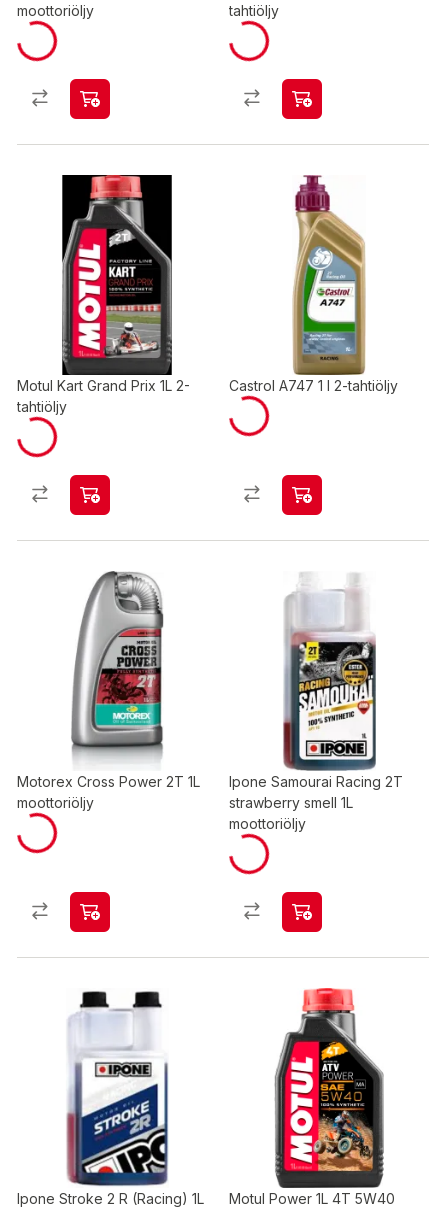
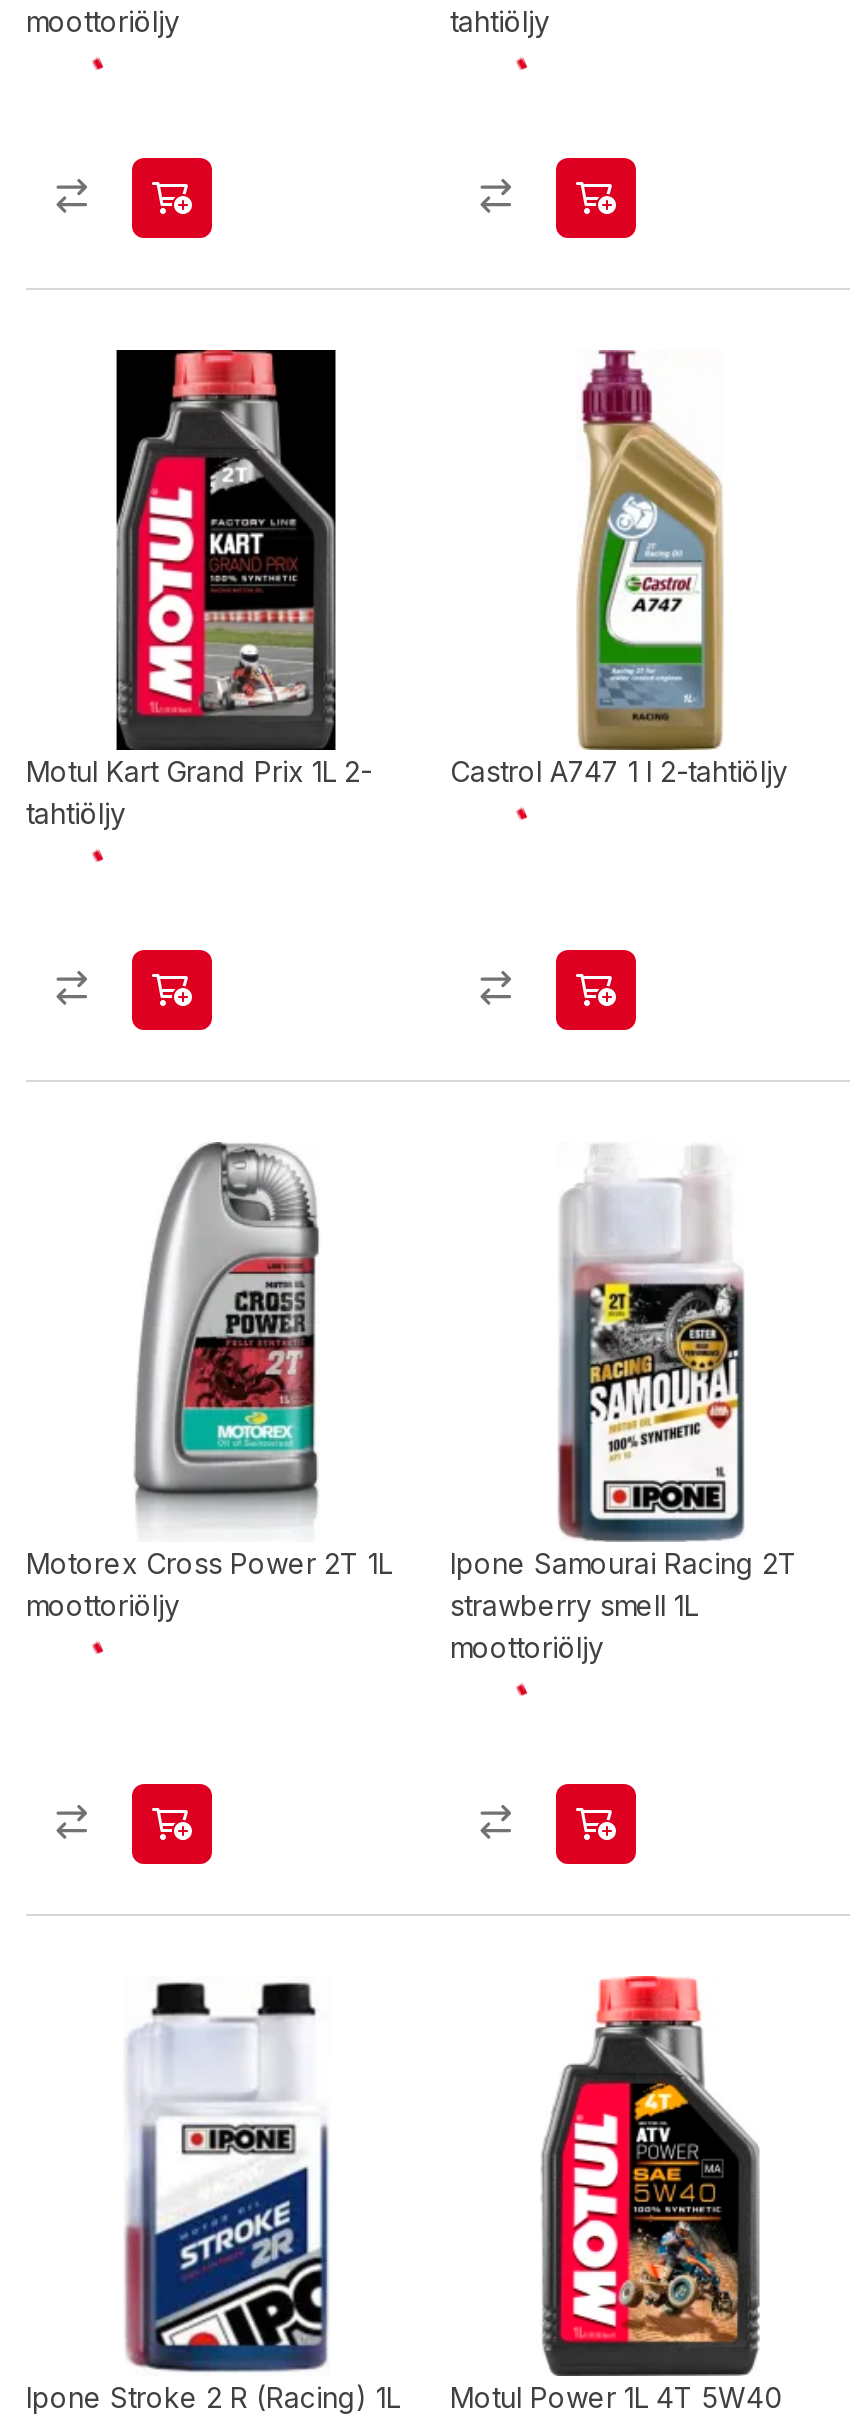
[16,22,58,62] [image] -> none
[228,22,270,62] [image] -> none
[228,397,270,437] [image] -> none
[16,418,58,458] [image] -> none
[16,814,58,854] [image] -> none
[228,835,270,875] [image] -> none

